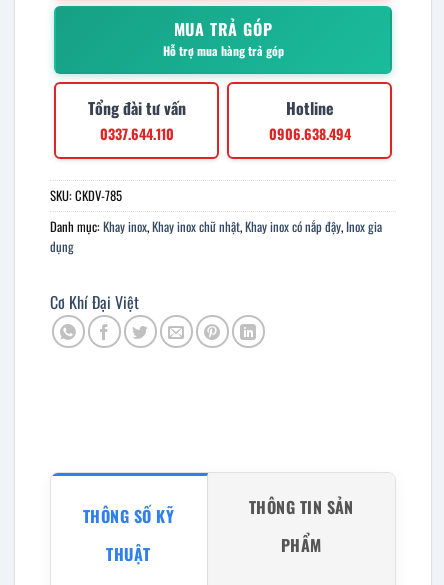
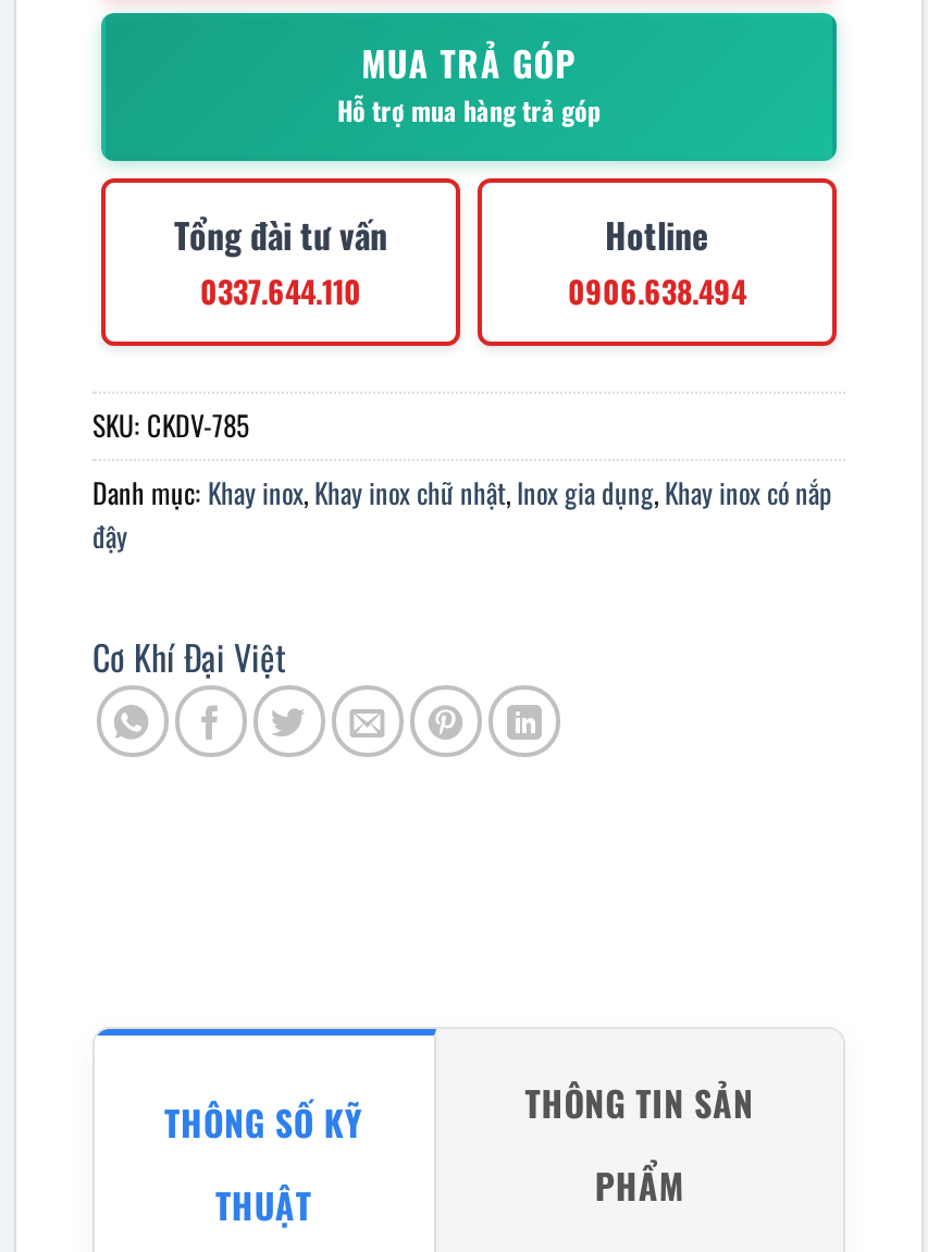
[50,217,382,256] Danh mục: Khay inox, Khay inox chữ nhật, Khay inox có nắp đậy, Inox gia | dụng -> [92,471,832,556] Danh mục: Khay inox, Khay inox chữ nhật, Inox gia dụng, Khay inox có nắp | đậy

